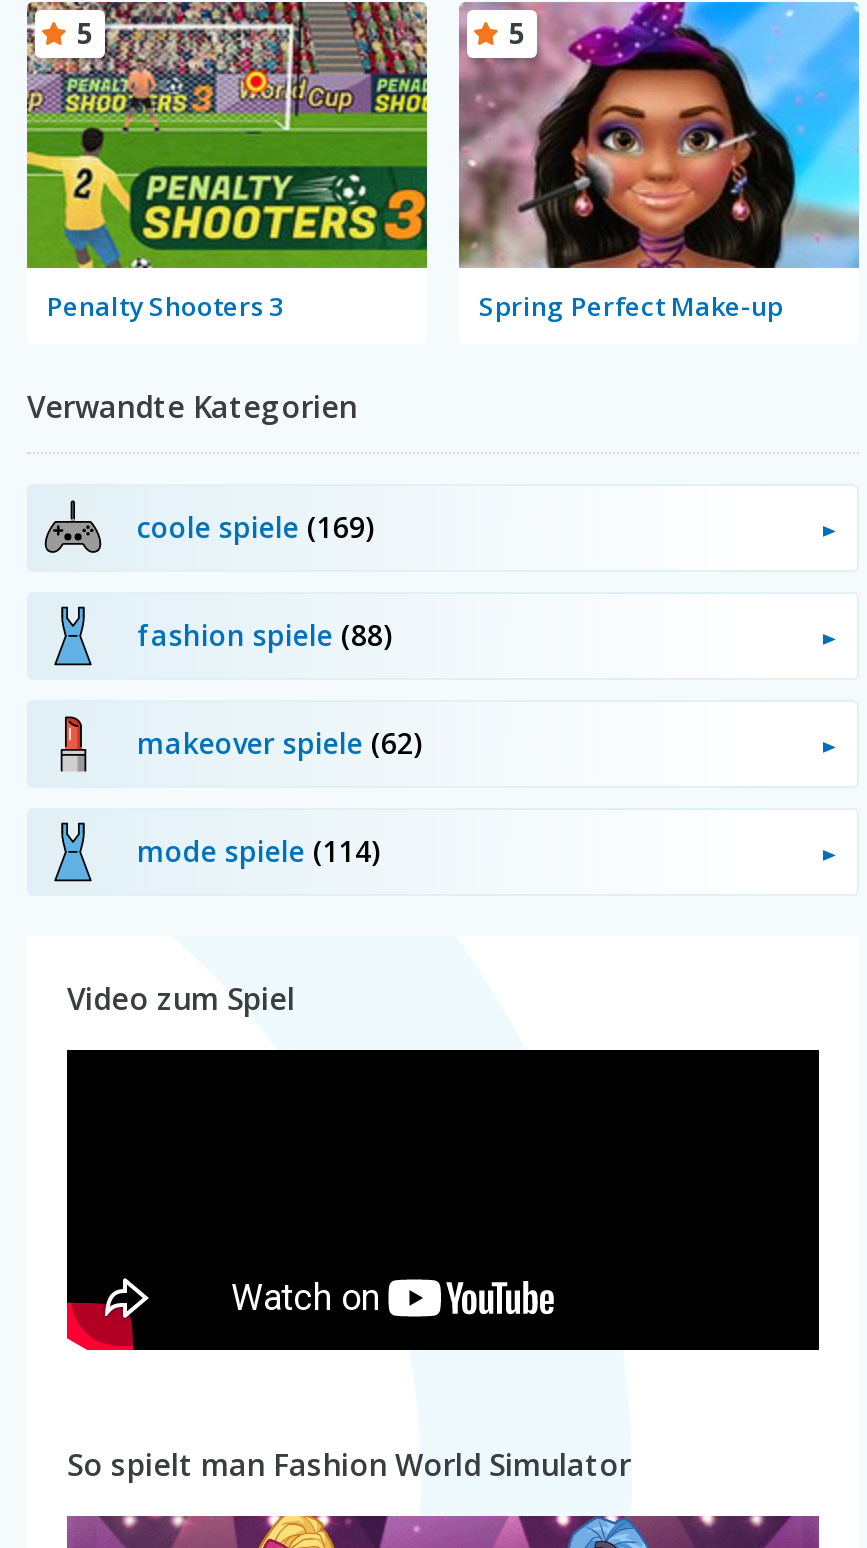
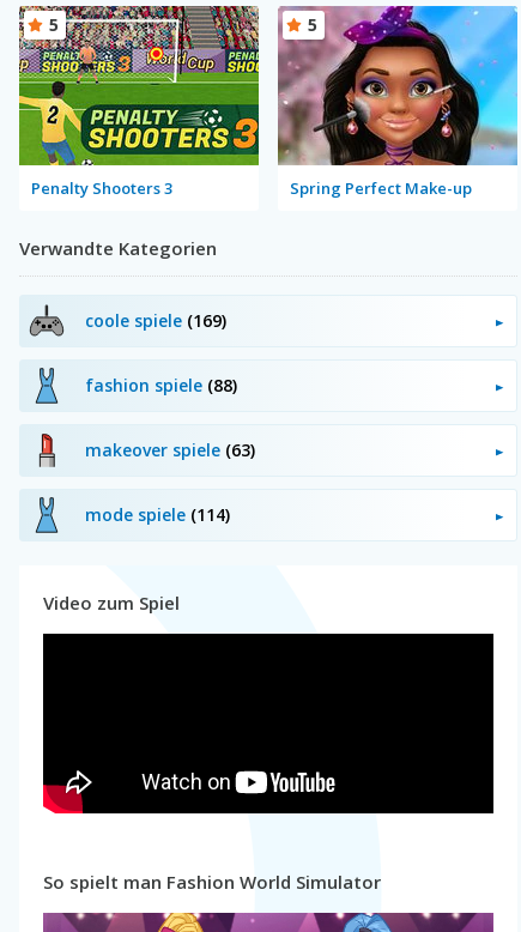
[137,724,421,762] makeover spiele (62) -> [85,438,255,461] makeover spiele (63)

